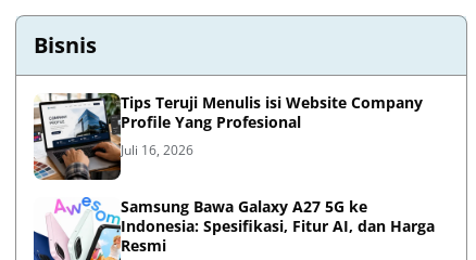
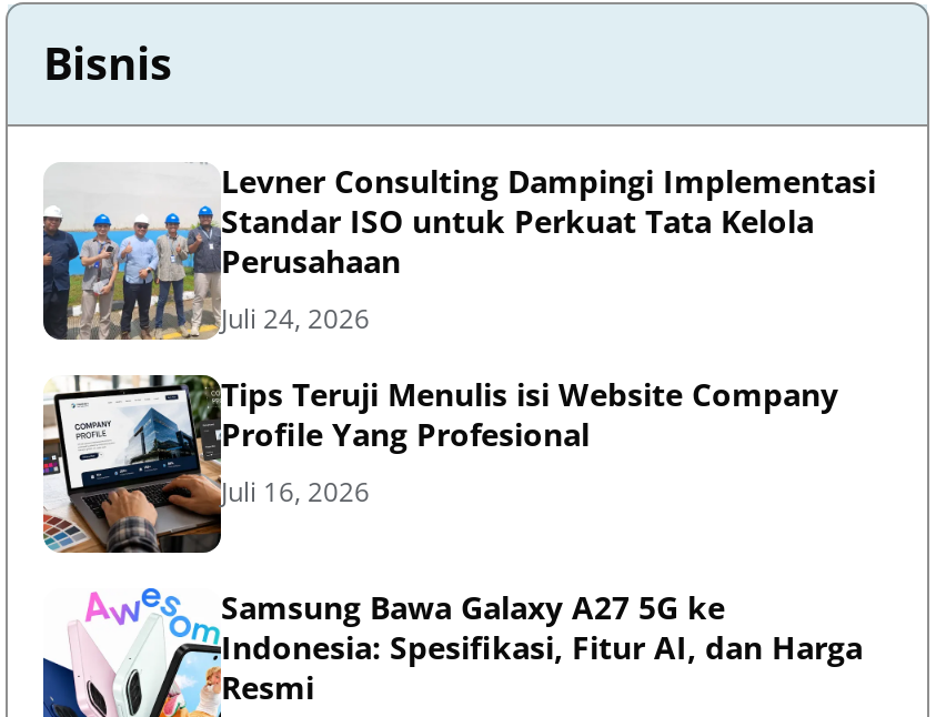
none -> [41,160,876,340] [image] | Levner Consulting Dampingi Implementasi | Standar ISO untuk Perkuat Tata Kelola | Perusahaan | Juli 24, 2026

